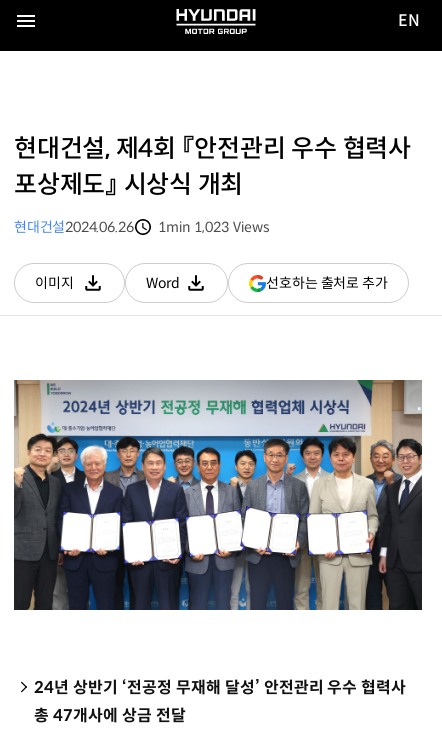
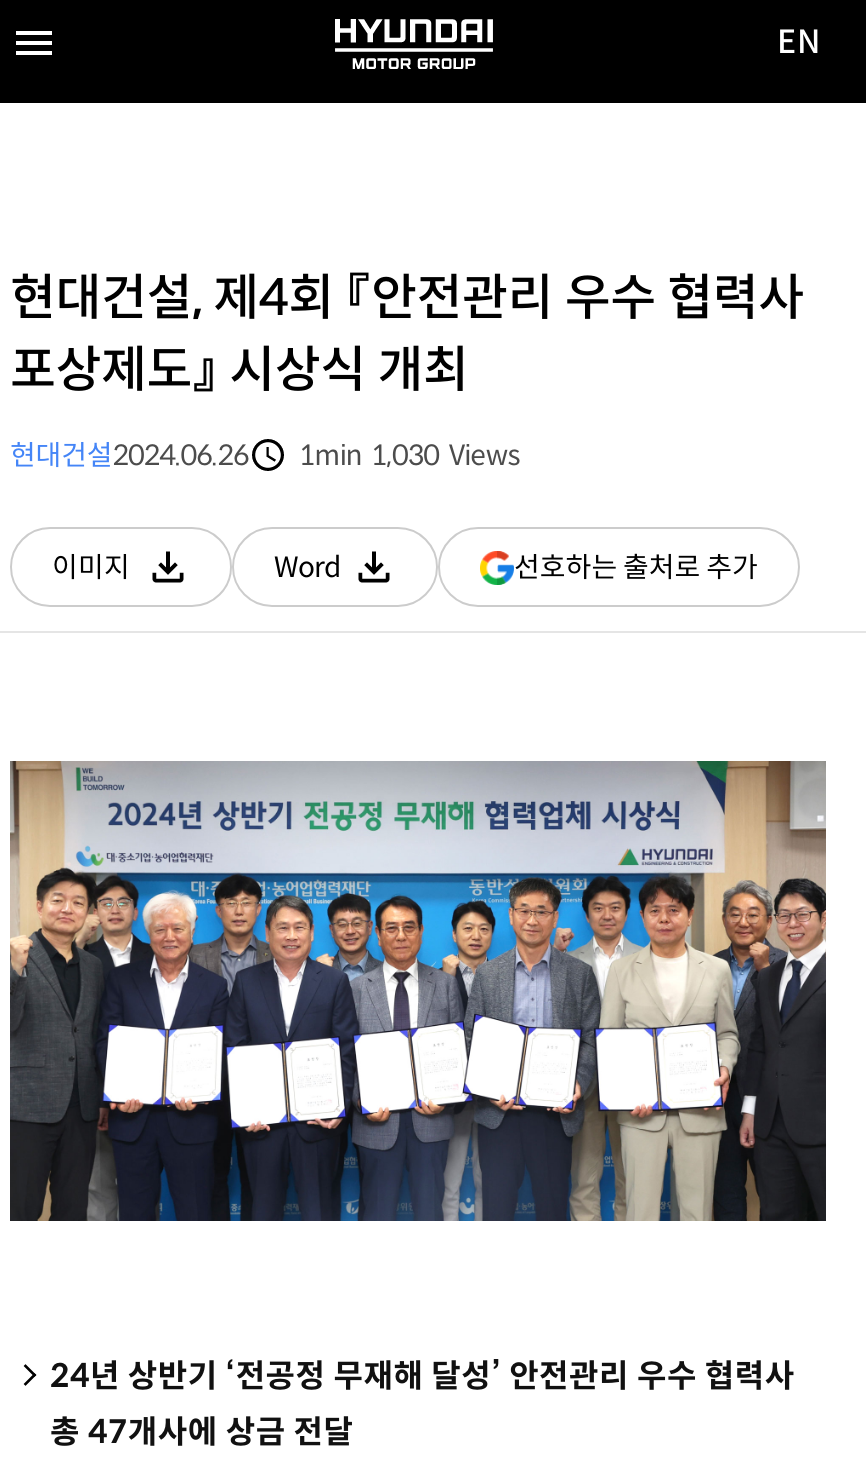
[194,218,269,236] 1,023 Views -> [371,437,521,473] 1,030 Views

